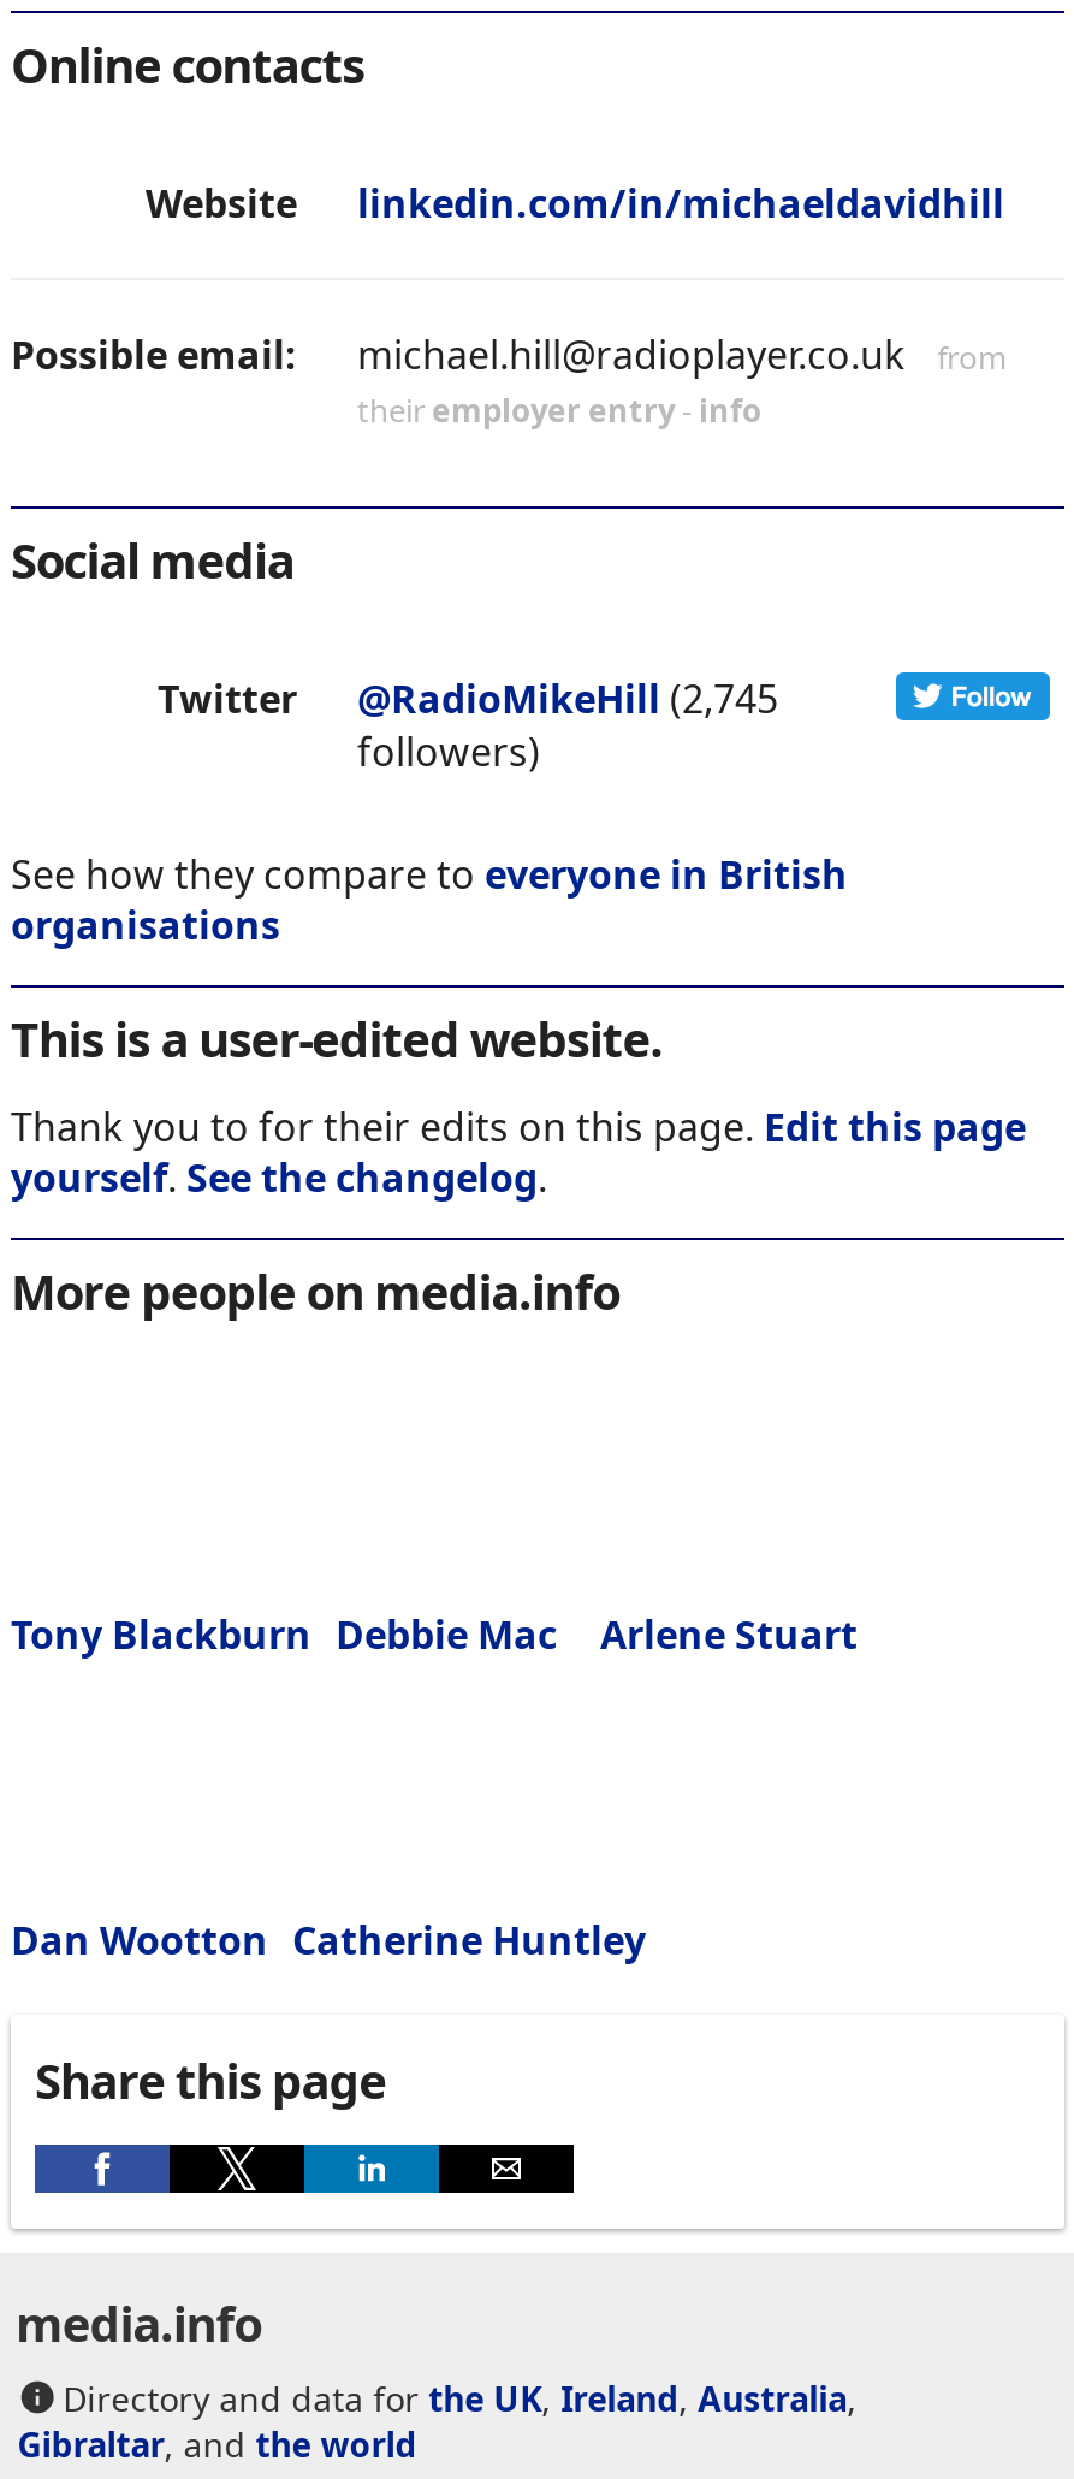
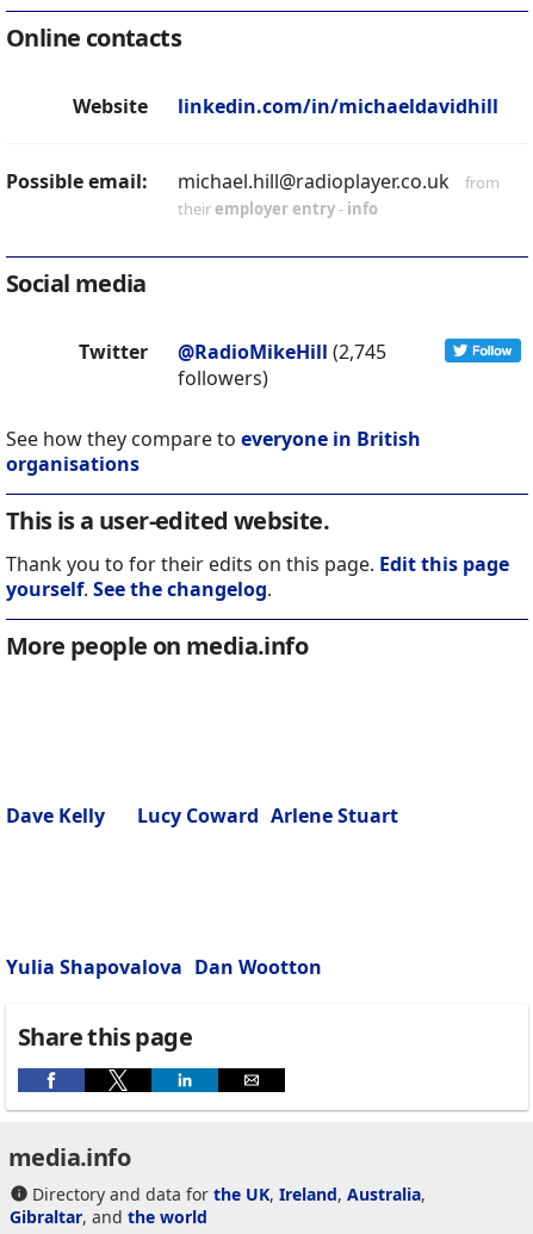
[11,1609,858,1662] Tony Blackburn Debbie Mac | Arlene Stuart -> [6,803,398,829] Dave Kelly | Lucy Coward Arlene Stuart
[11,1915,646,1968] Dan Wootton Catherine Huntley -> [6,954,322,981] Yulia Shapovalova Dan Wootton

